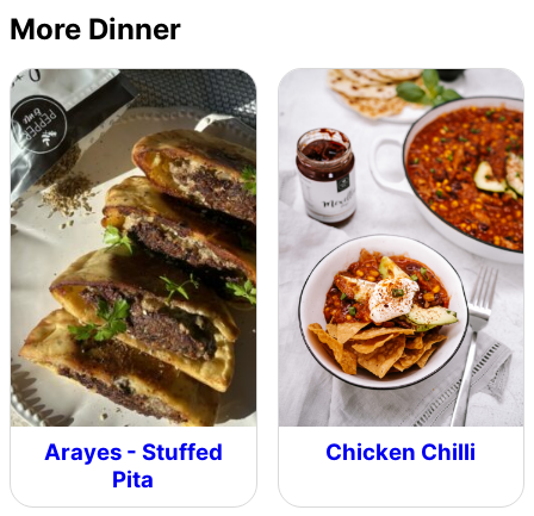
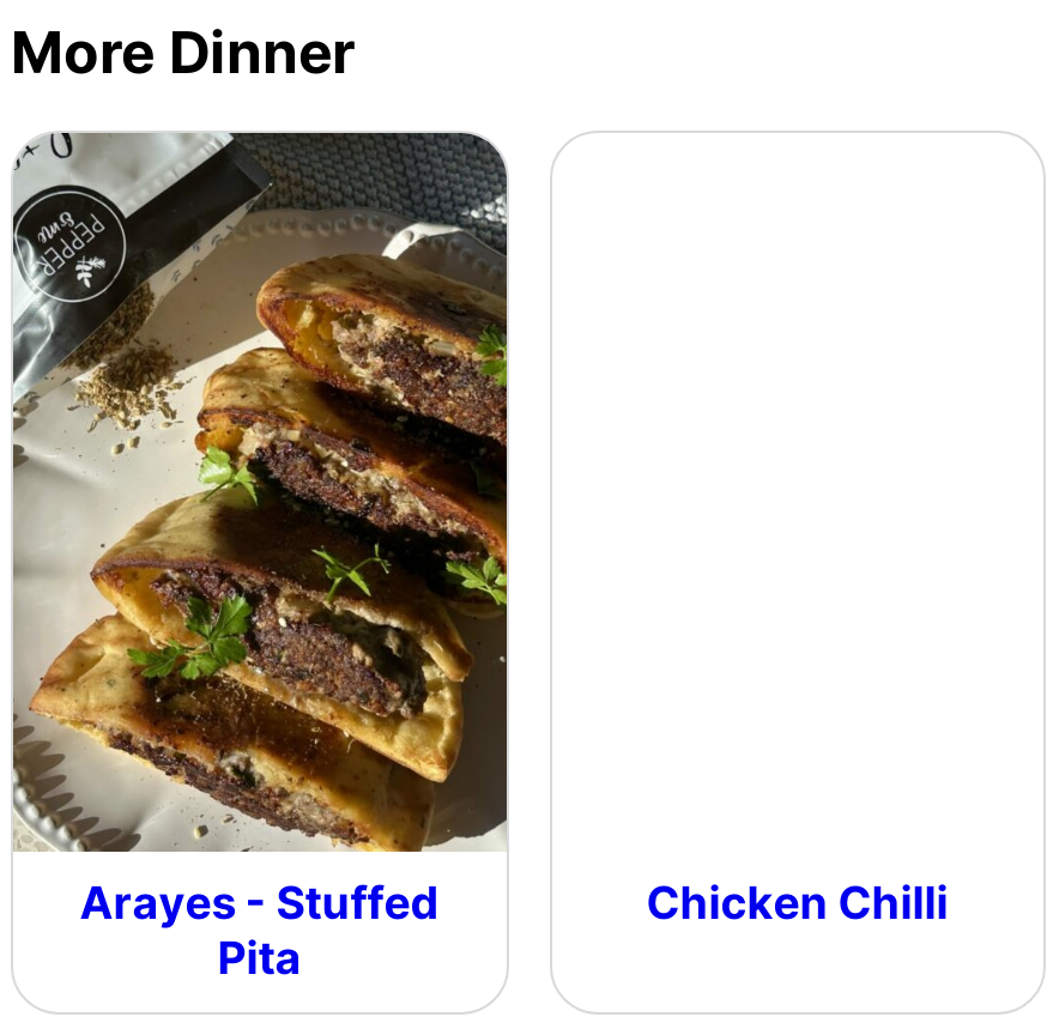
[279,68,524,428] [image] -> none

